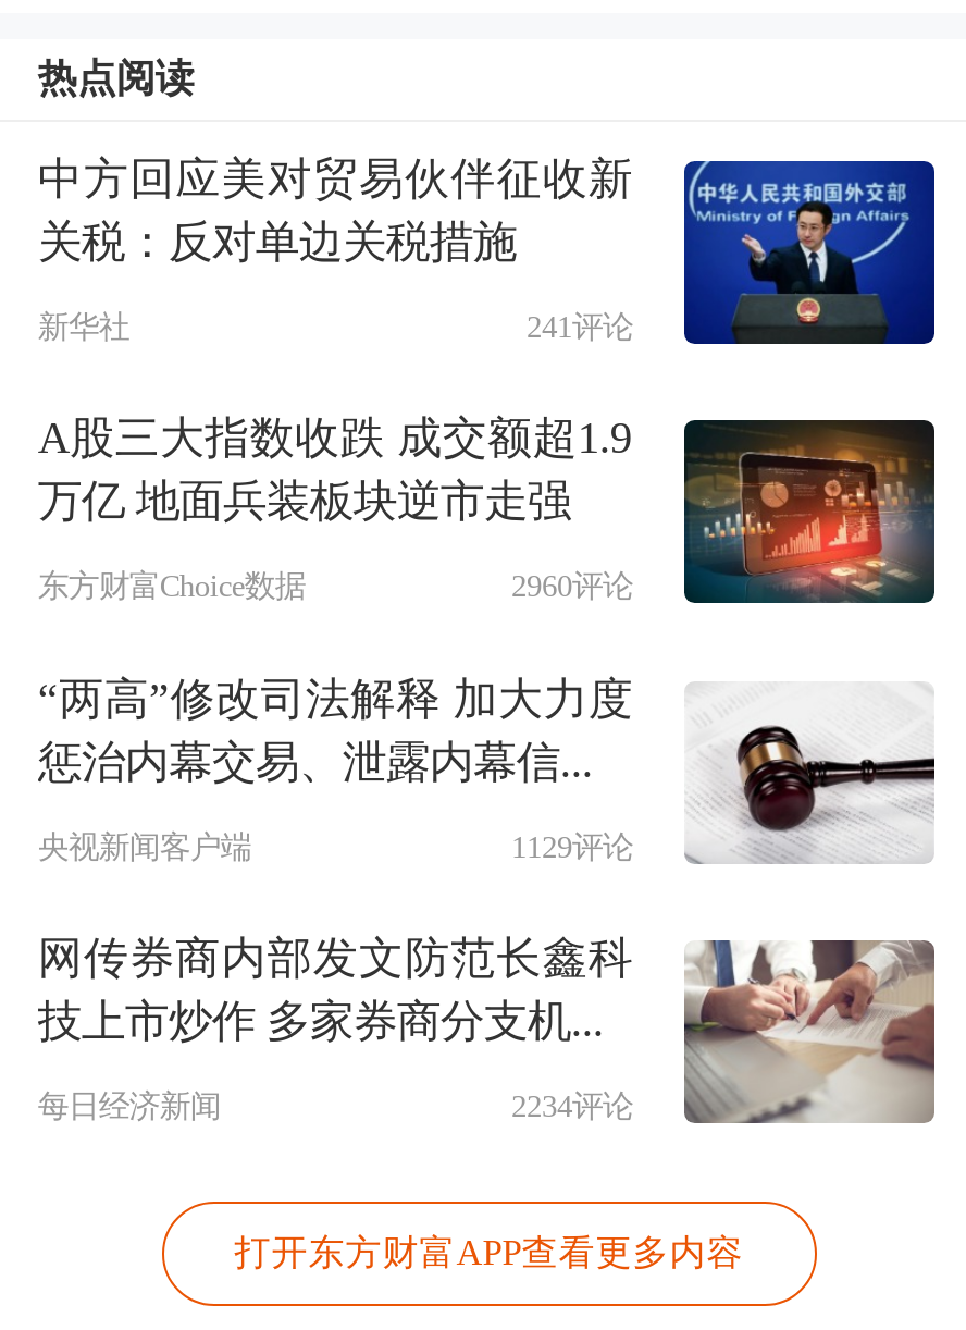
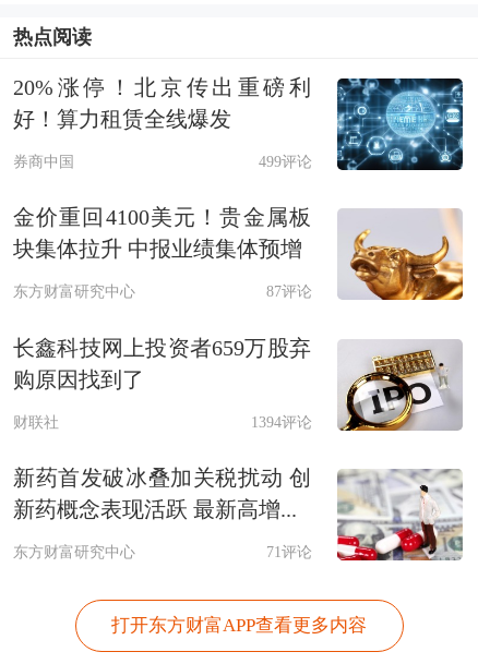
[38,155,632,266] 中方回应美对贸易伙伴征收新 | 关税：反对单边关税措施 -> [13,75,311,131] 20%涨停！北京传出重磅利 | 好！算力租赁全线爆发
[38,159,934,344] [image] | 新华社 | 241评论 -> [13,77,464,171] [image] | 券商中国 | 499评论
[38,415,632,526] A股三大指数收跌 成交额超1.9 | 万亿 地面兵装板块逆市走强 -> [13,206,311,261] 金价重回4100美元！贵金属板 | 块集体拉升 中报业绩集体预增
[38,418,937,605] [image] | 东方财富Choice数据 | 2960评论 -> [13,208,464,301] [image] | 东方财富研究中心 | 87评论
[38,675,632,786] “两高”修改司法解释 加大力度 | 惩治内幕交易、泄露内幕信... -> [13,336,311,391] 长鑫科技网上投资者659万股弃 | 购原因找到了
[38,686,937,864] [image] | 央视新闻客户端 | 1129评论 -> [13,340,463,432] [image] | 财联社 | 1394评论
[38,934,632,1045] 网传券商内部发文防范长鑫科 | 技上市炒作 多家券商分支机... -> [13,466,311,521] 新药首发破冰叠加关税扰动 创 | 新药概念表现活跃 最新高增...
[38,940,937,1125] [image] | 每日经济新闻 | 2234评论 -> [13,469,463,562] [image] | 东方财富研究中心 | 71评论

